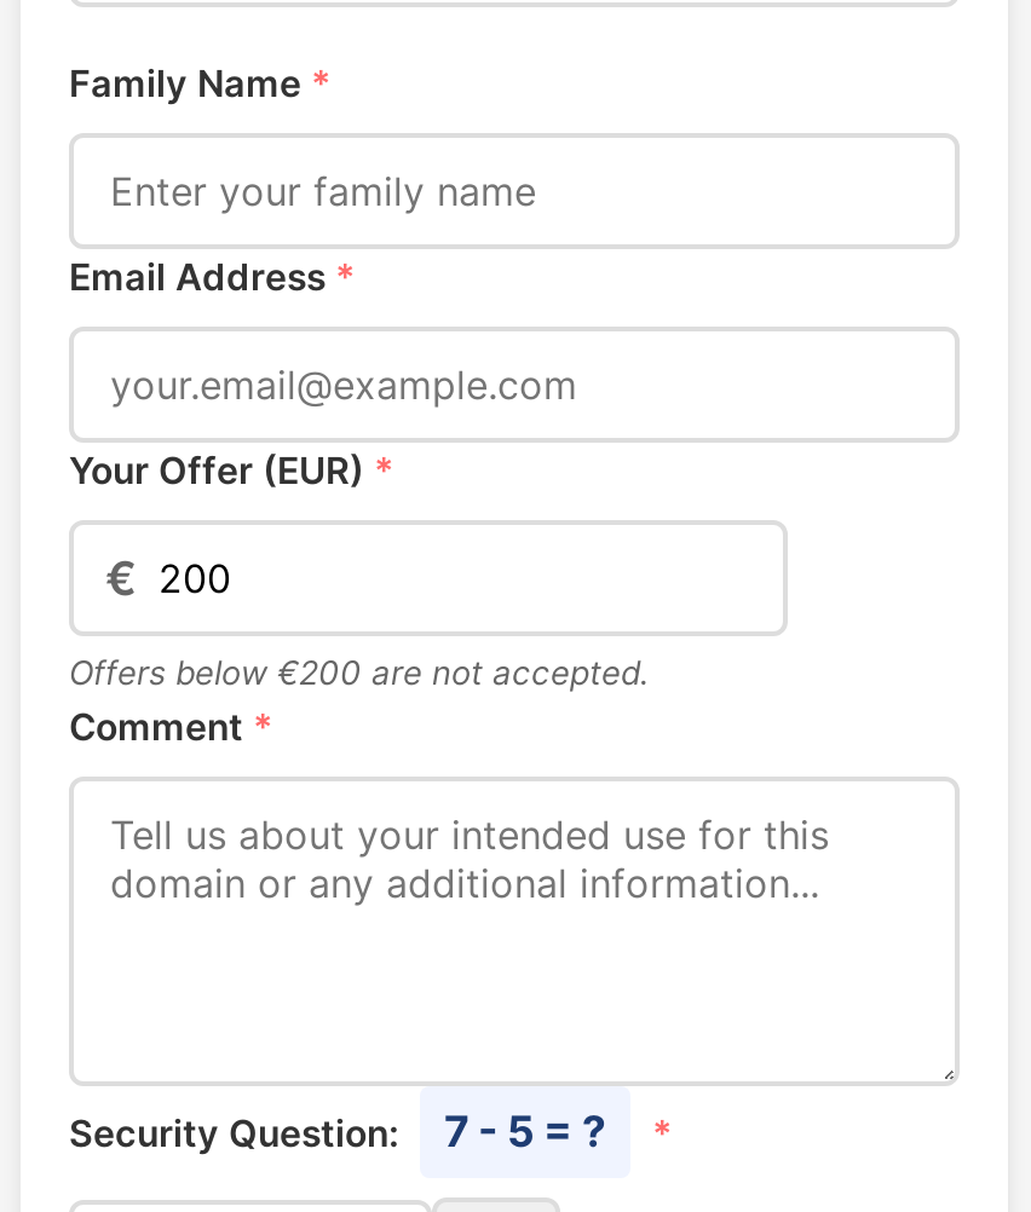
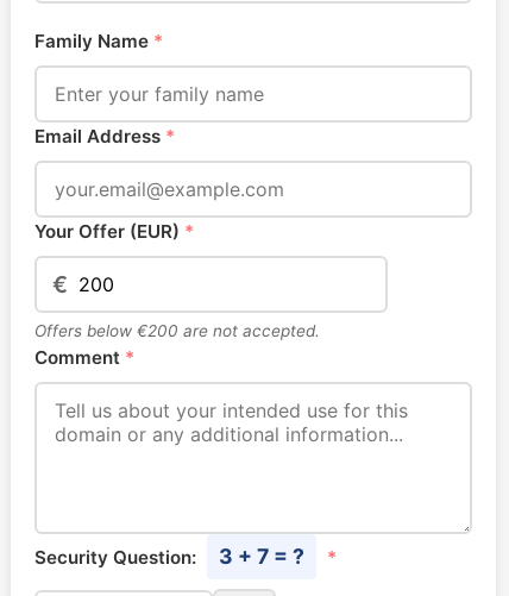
[444,1106,606,1156] 7 - 5 = ? -> [219,544,304,569] 3 + 7 = ?

